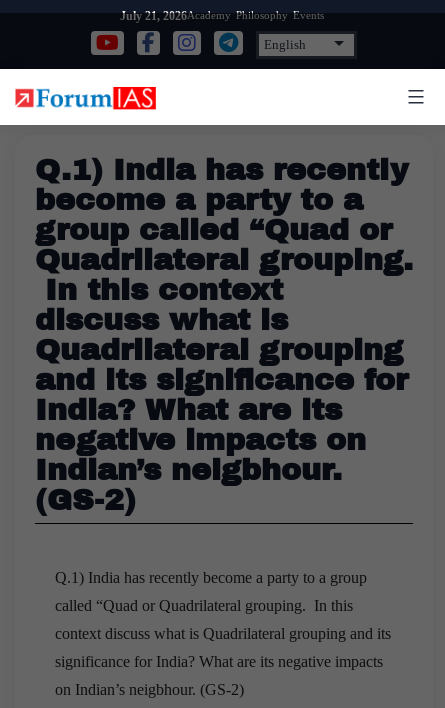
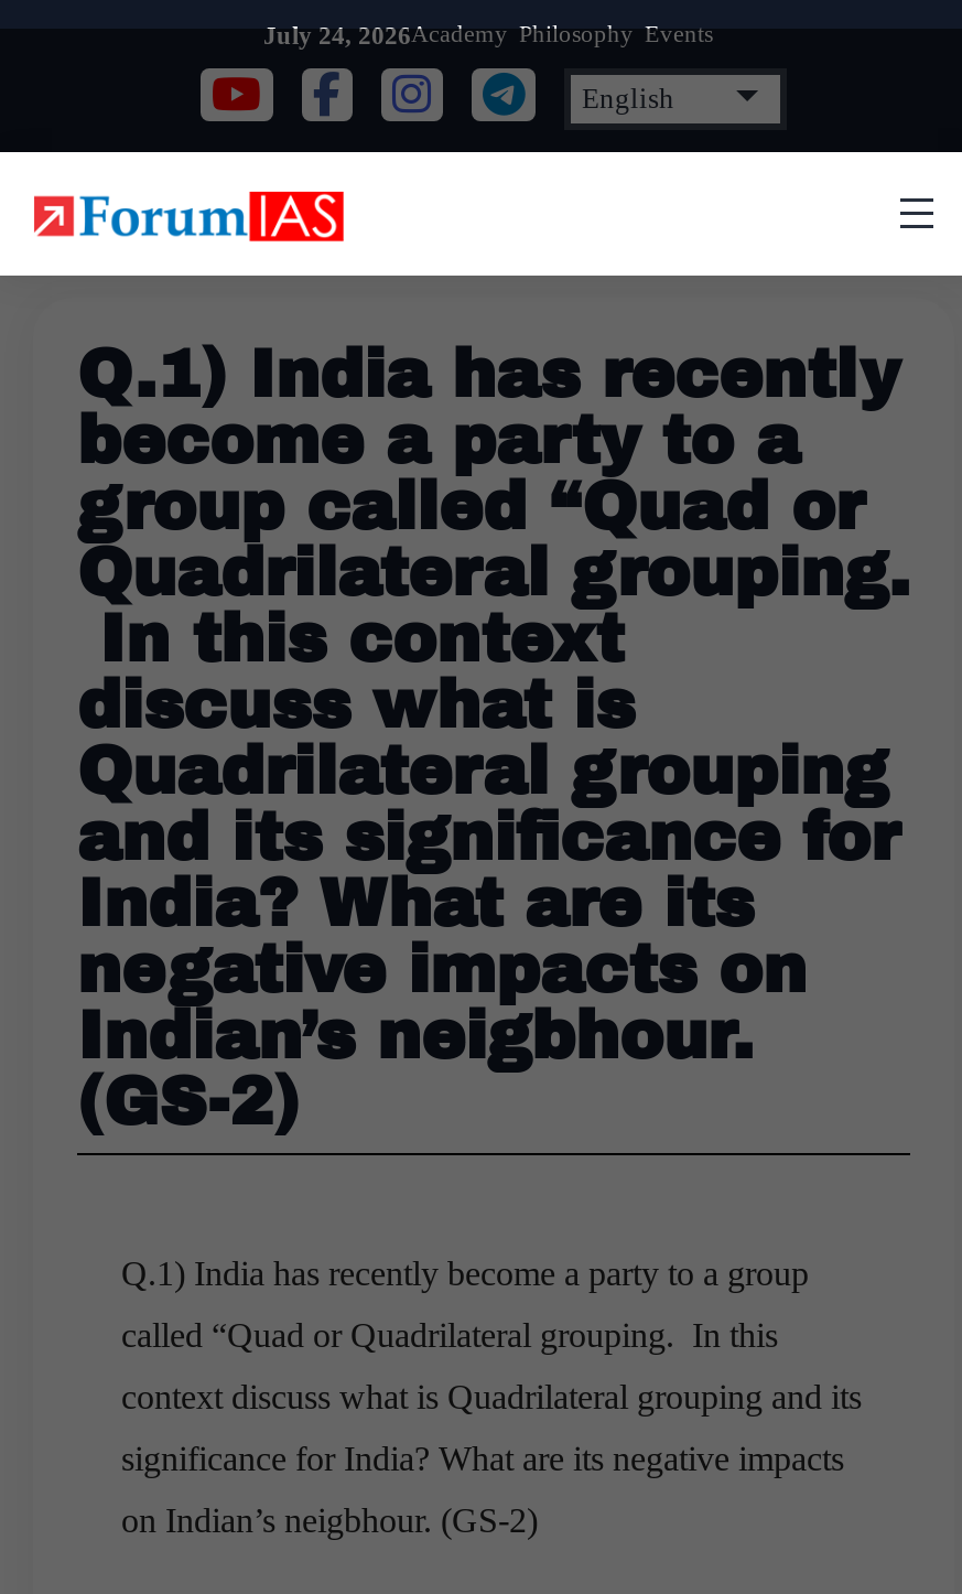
[119,9,323,22] July 21, 2026Academy Philosophy Events -> [263,20,713,49] July 24, 2026Academy Philosophy Events

